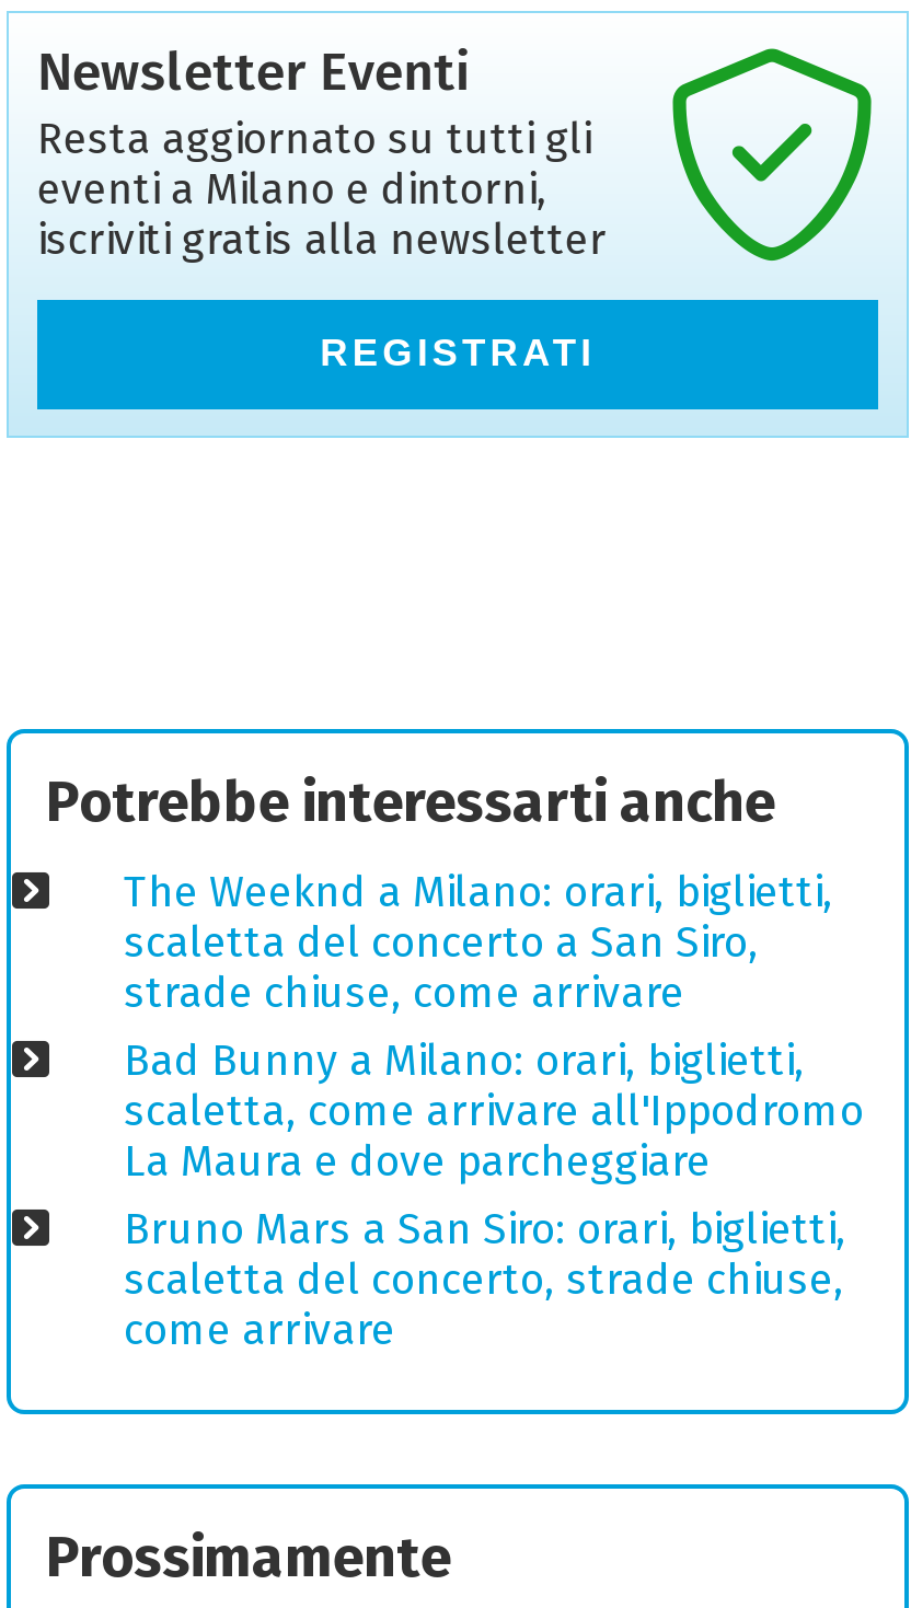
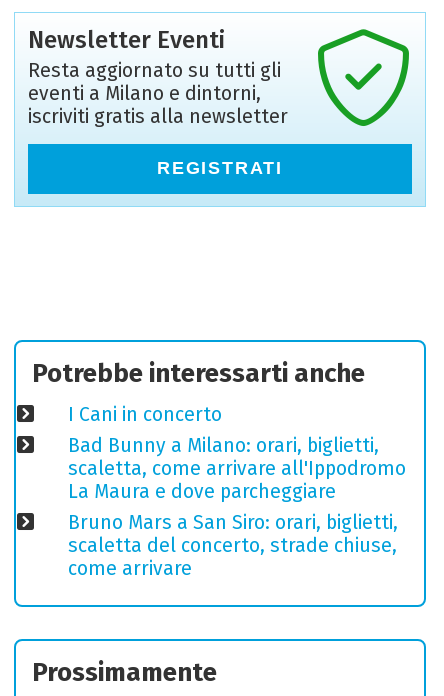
[124,868,833,1019] The Weeknd a Milano: orari, biglietti, | scaletta del concerto a San Siro, | strade chiuse, come arrivare -> [67,403,221,426] I Cani in concerto

